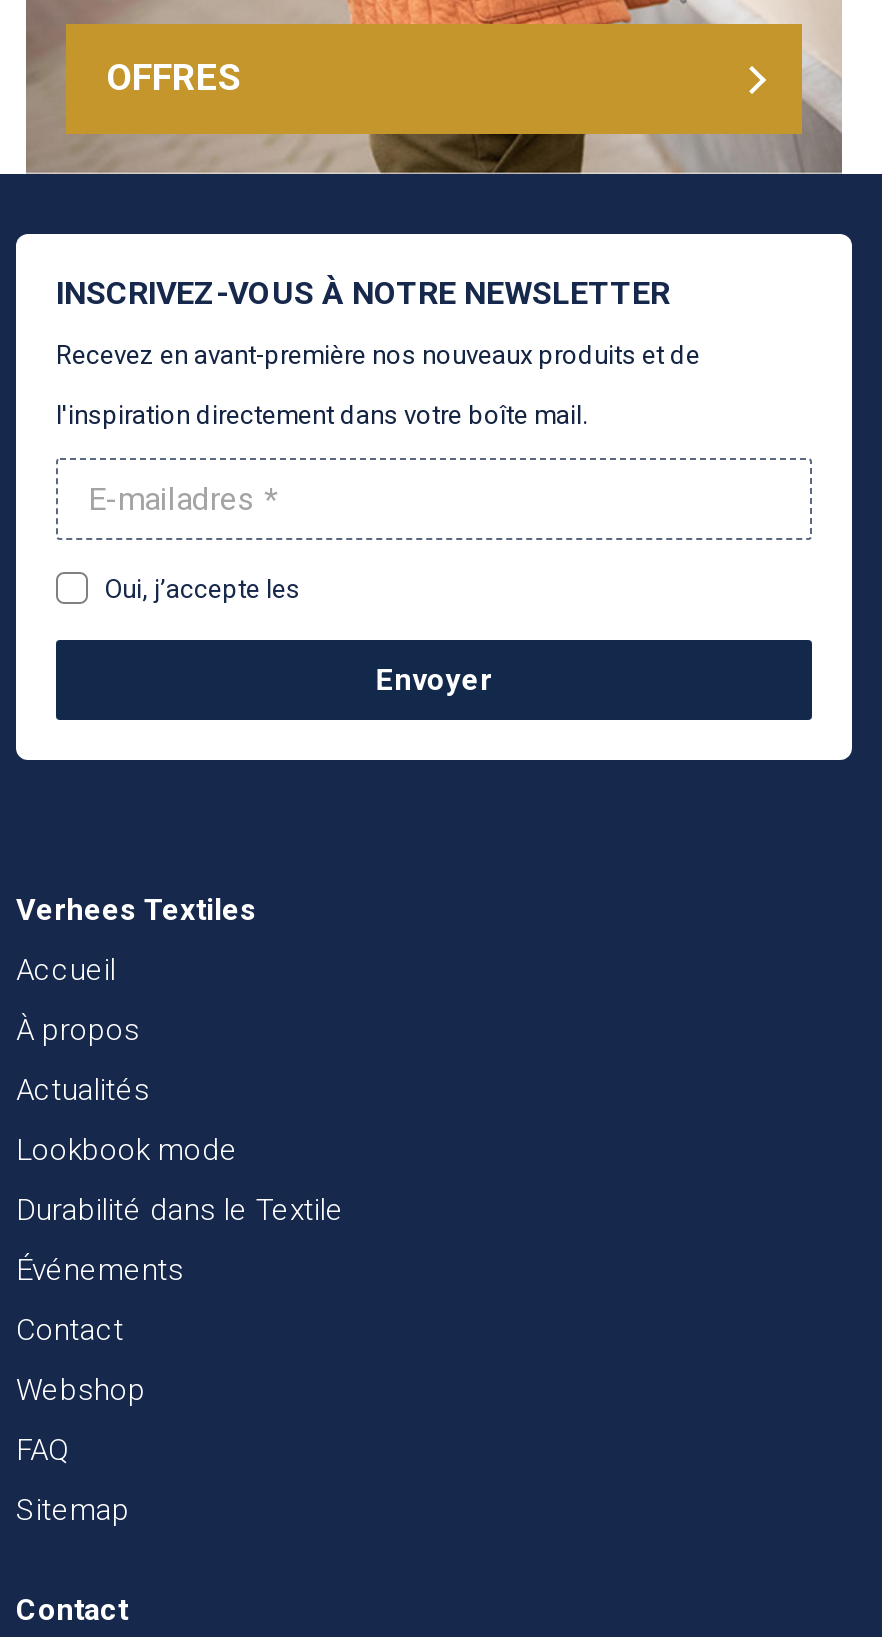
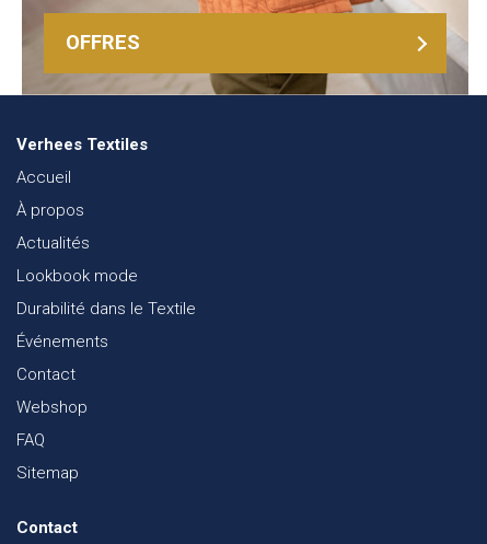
[14,232,854,762] [image] | INSCRIVEZ-VOUS À NOTRE NEWSLETTER | Recevez en avant-première nos nouveaux produits et de | l'inspiration directement dans votre boîte mail. -> none
[104,574,492,698] Oui, j’accepte les | Envoyer -> none

